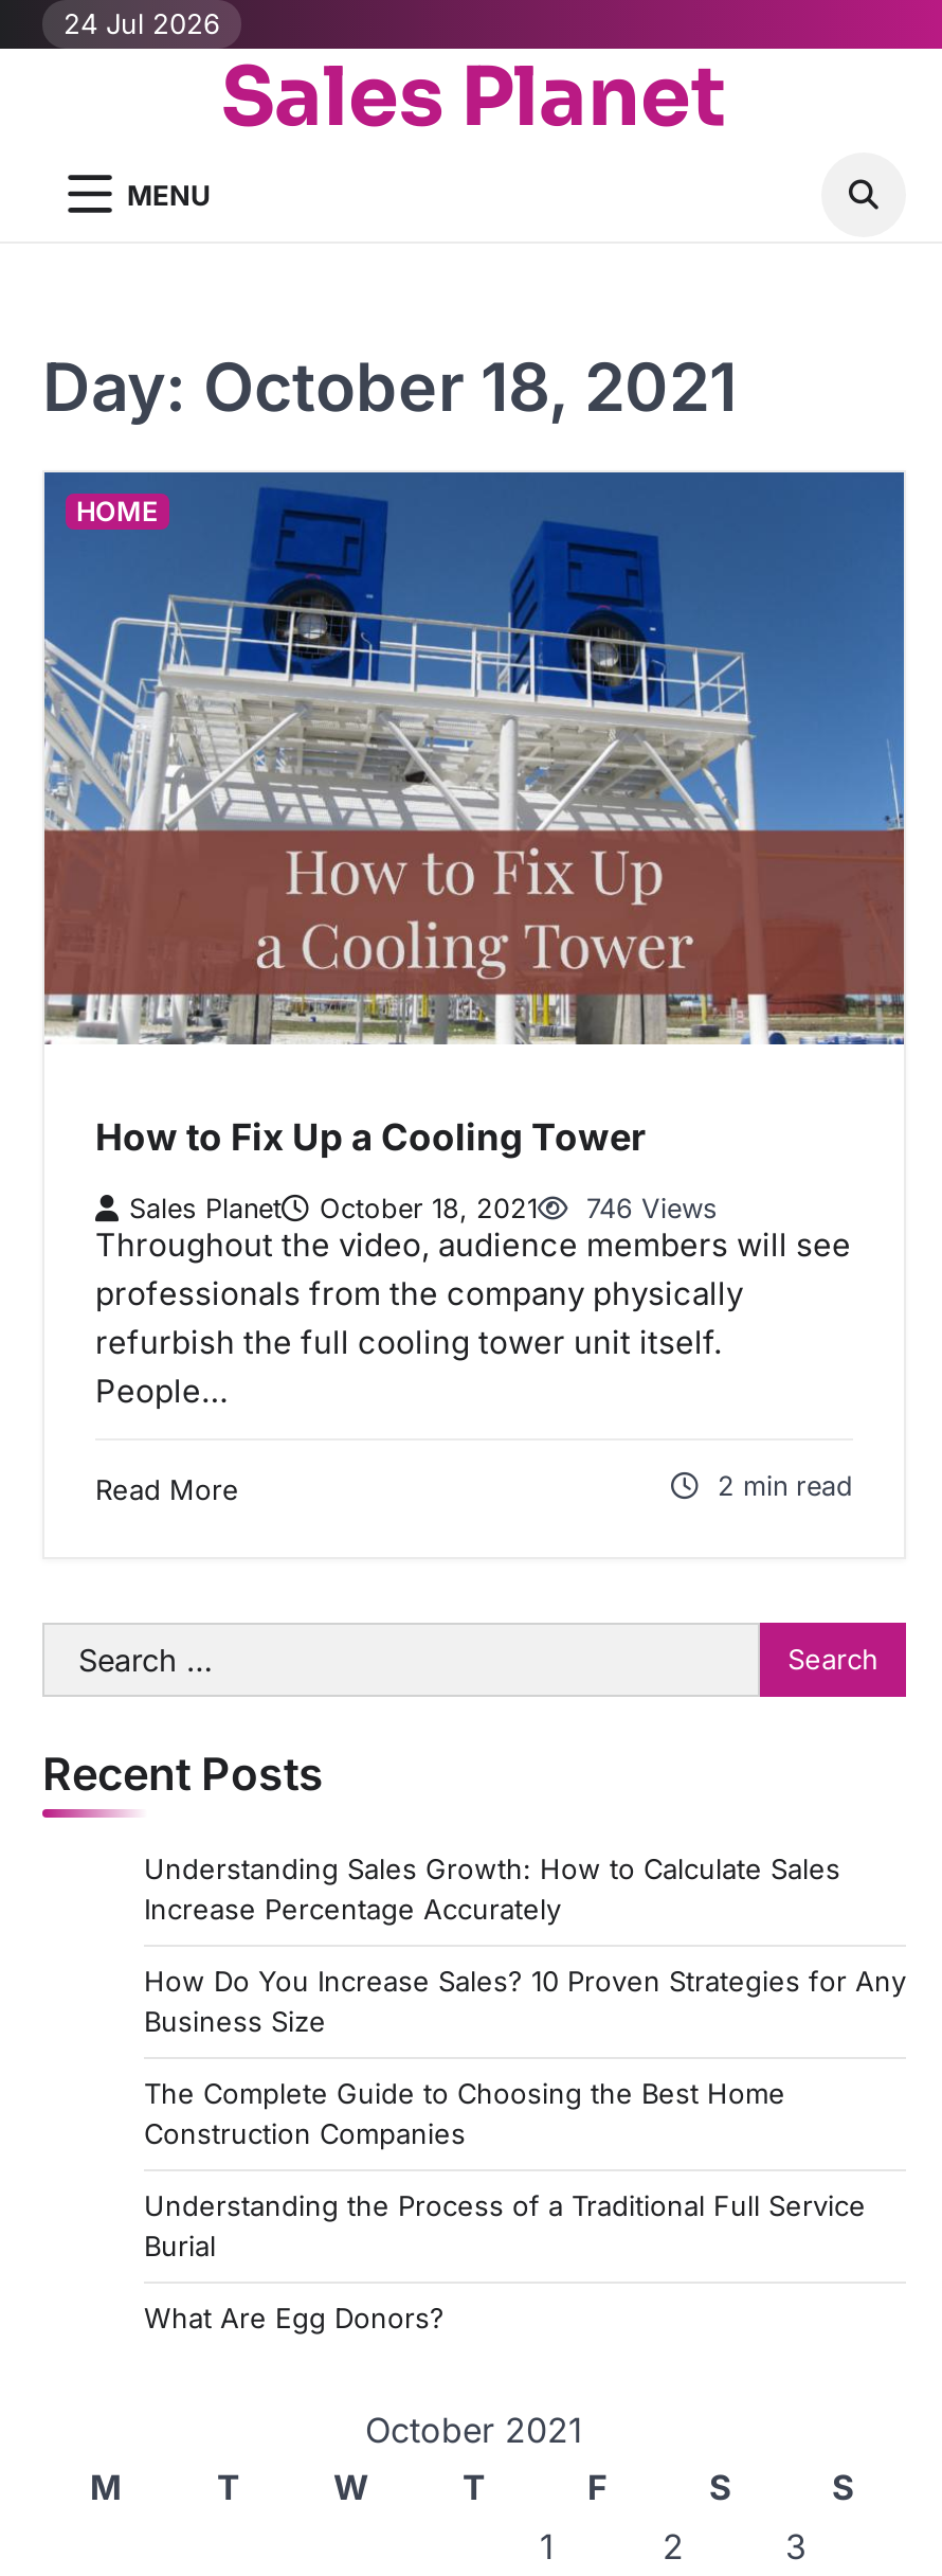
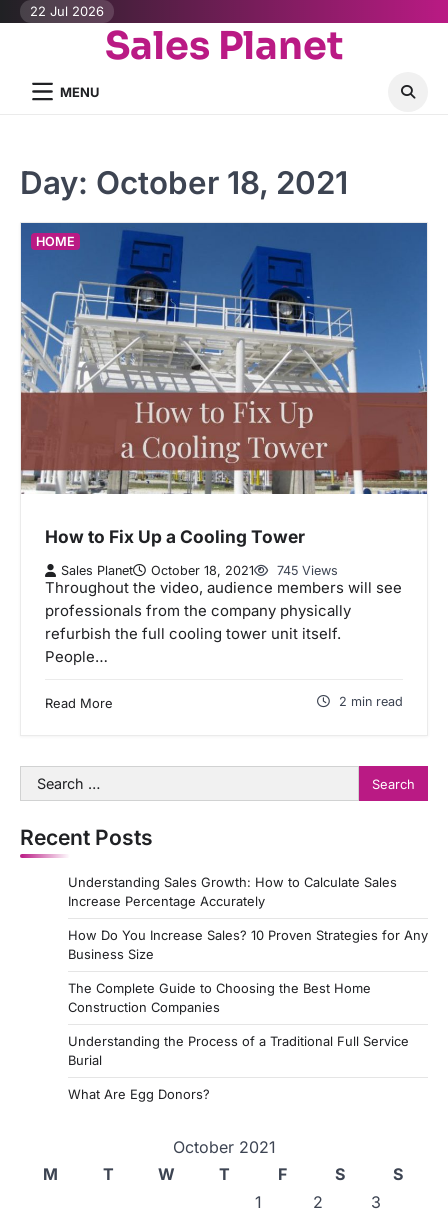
[64,6,220,40] 24 Jul 2026 -> [30,3,104,19] 22 Jul 2026
[129,1193,718,1225] Sales Planet October 18, 2021 746 Views -> [61,563,338,578] Sales Planet October 18, 2021 745 Views

